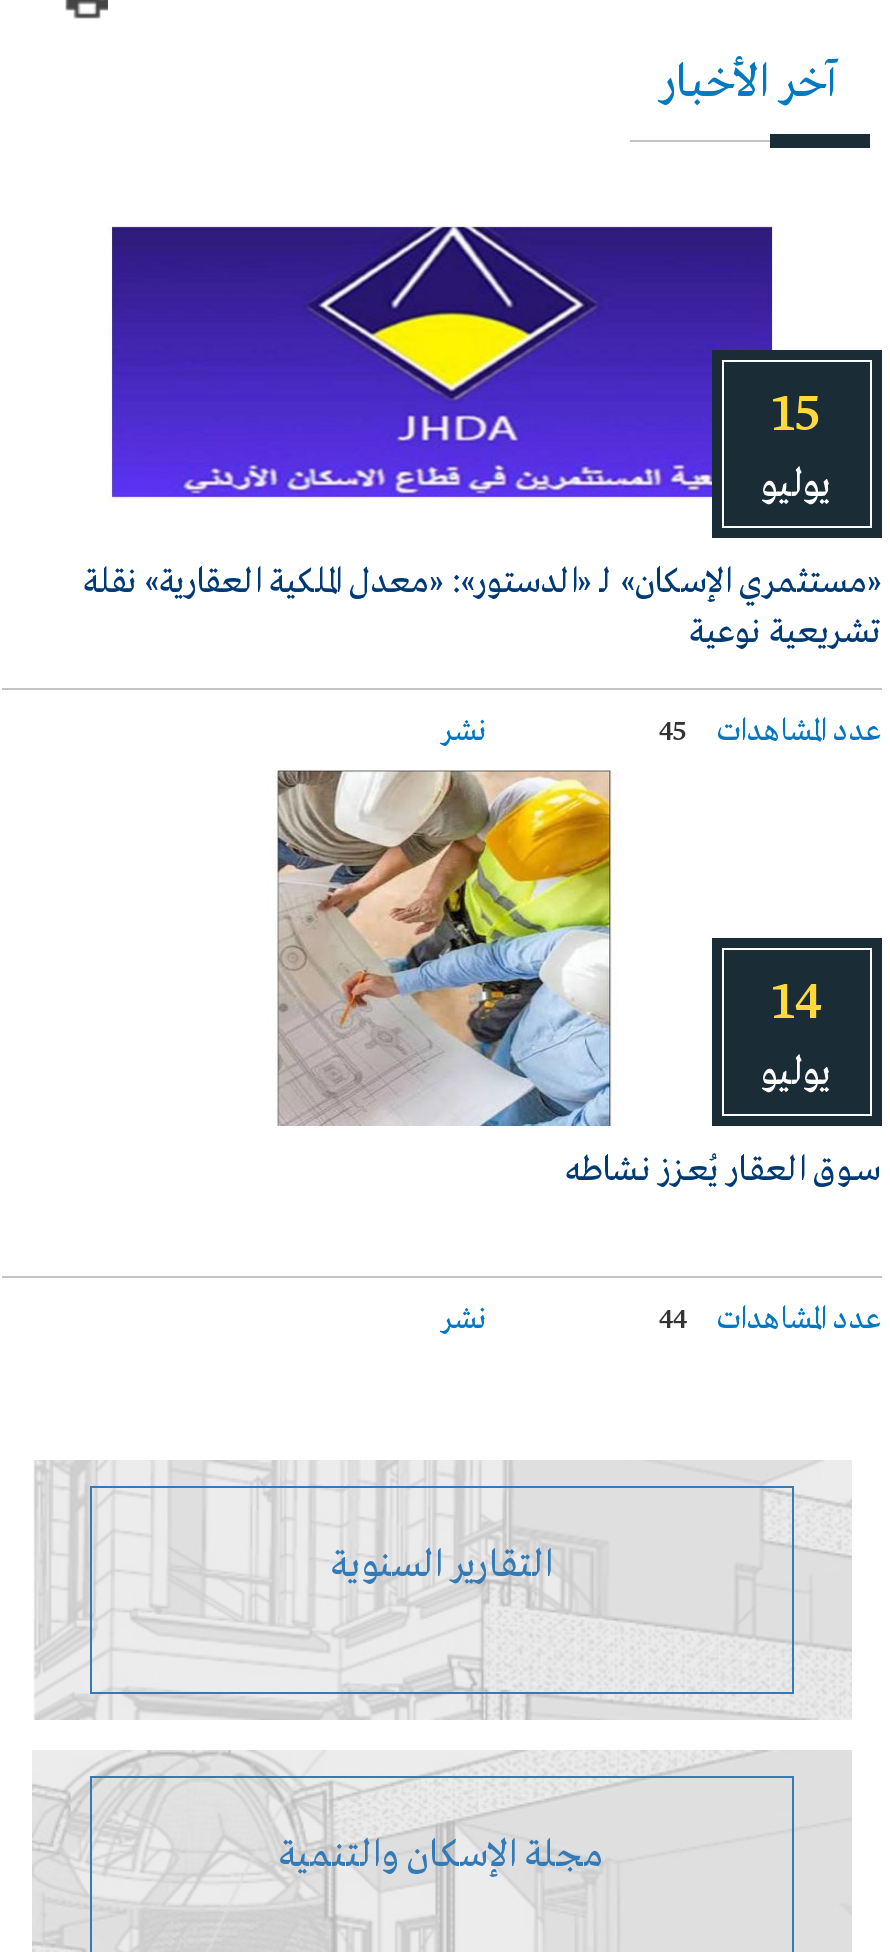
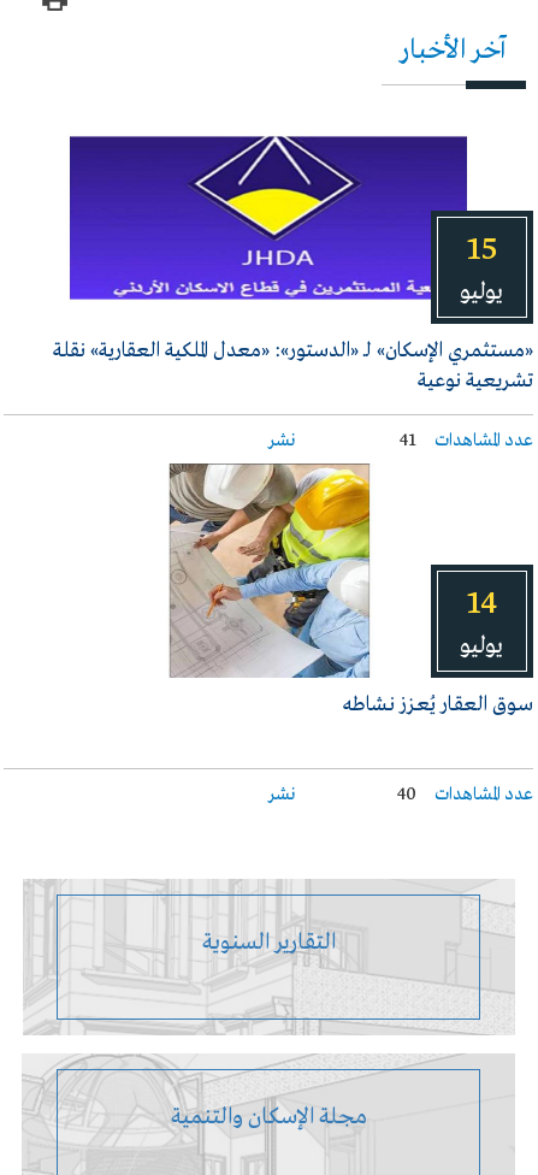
[659,711,881,751] عدد المشاهدات 45 -> [399,428,533,452] عدد المشاهدات 41
[659,1299,881,1339] عدد المشاهدات 44 -> [397,782,533,806] عدد المشاهدات 40

